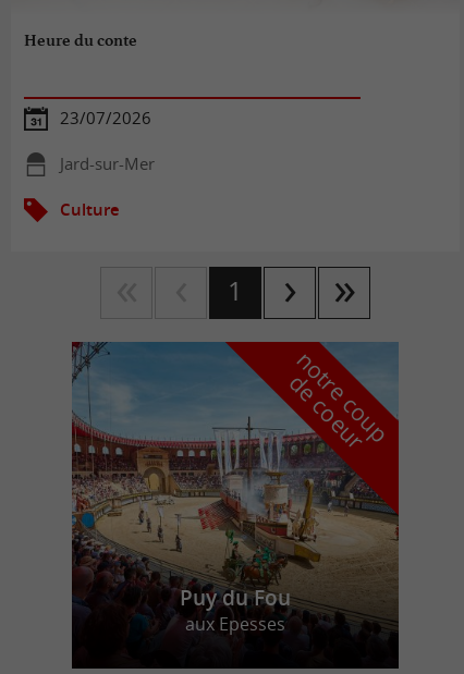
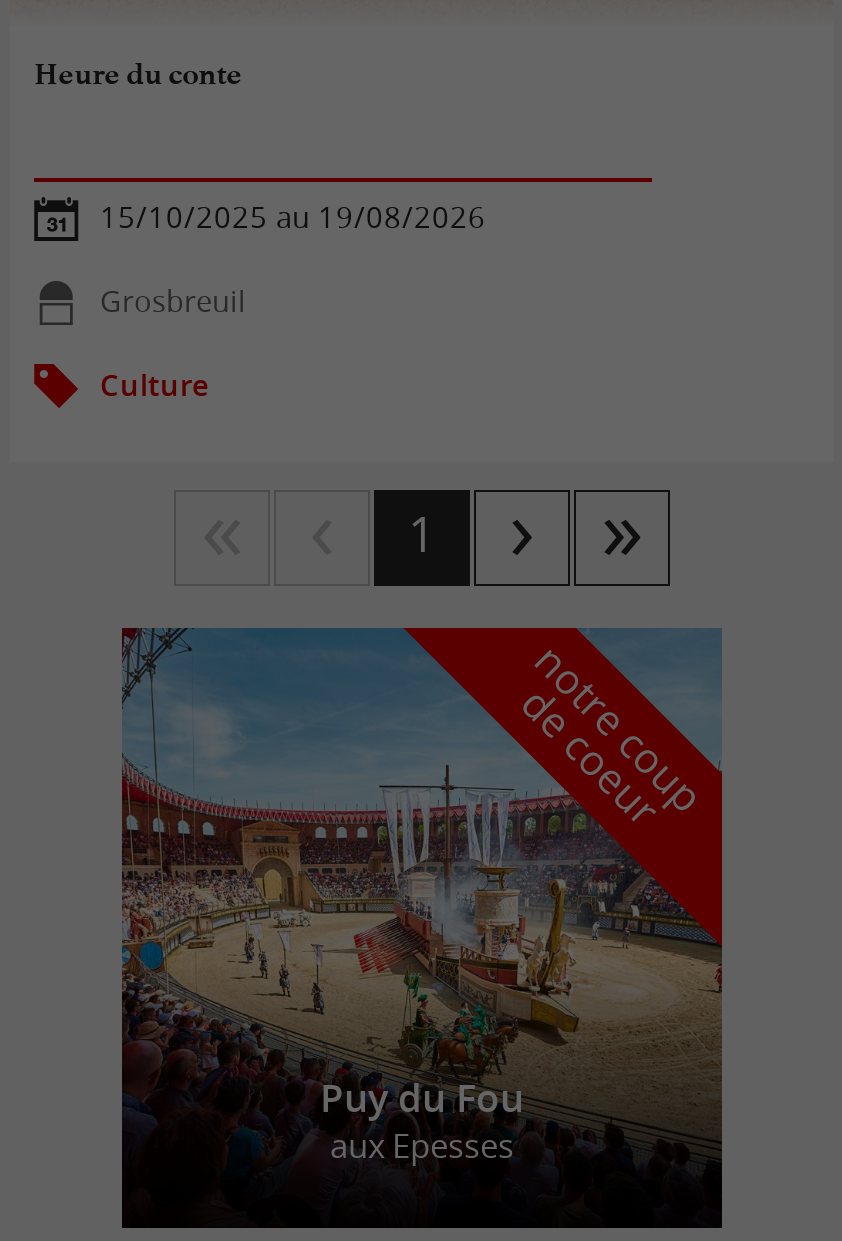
[60,108,151,128] 23/07/2026 -> [100,198,486,236] 15/10/2025 au 19/08/2026
[60,153,155,174] Jard-sur-Mer -> [100,282,246,320] Grosbreuil

